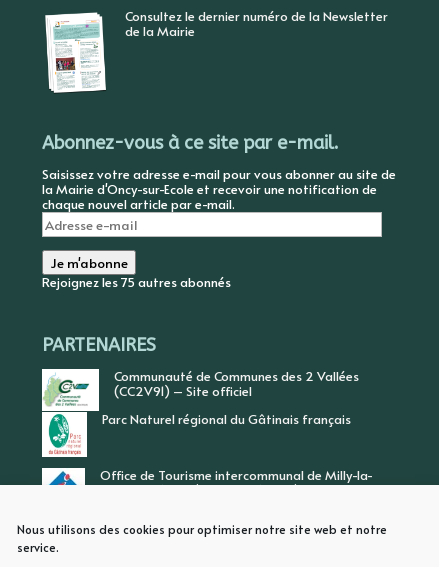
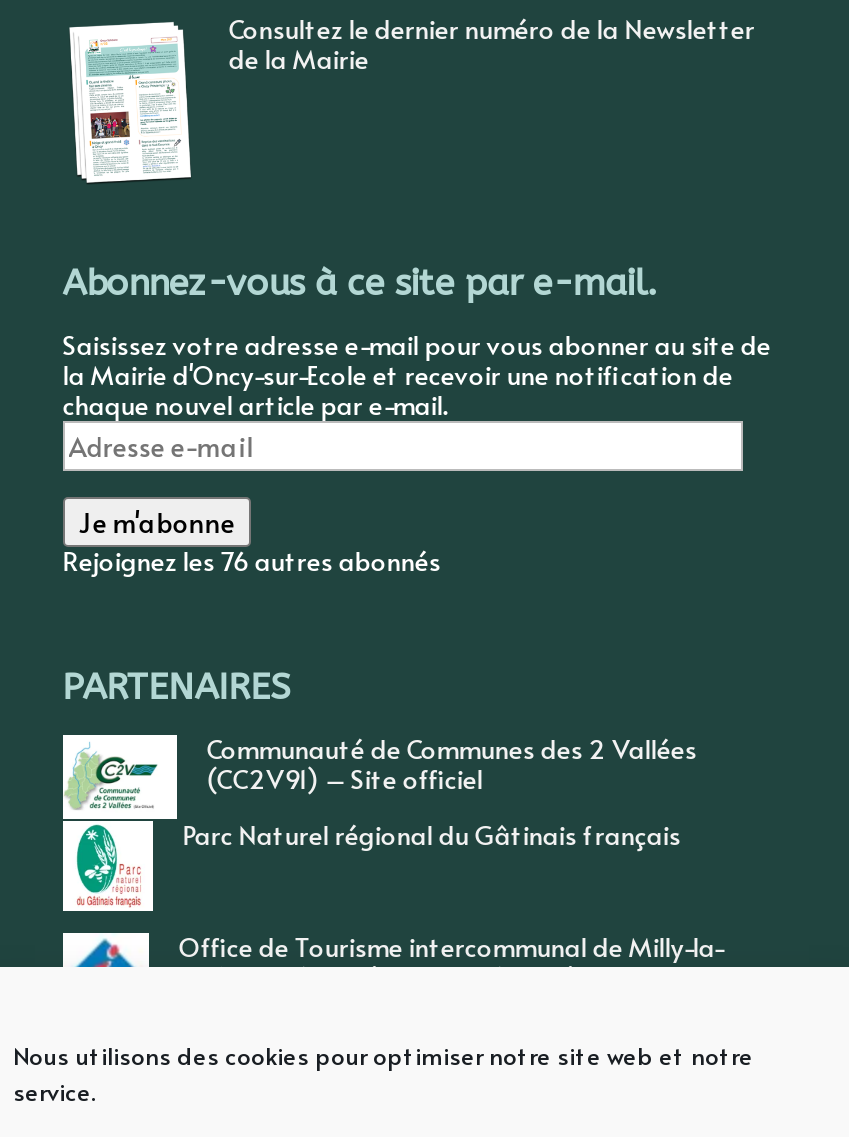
[42,273,231,291] Rejoignez les 75 autres abonnés -> [63,544,441,580] Rejoignez les 76 autres abonnés

